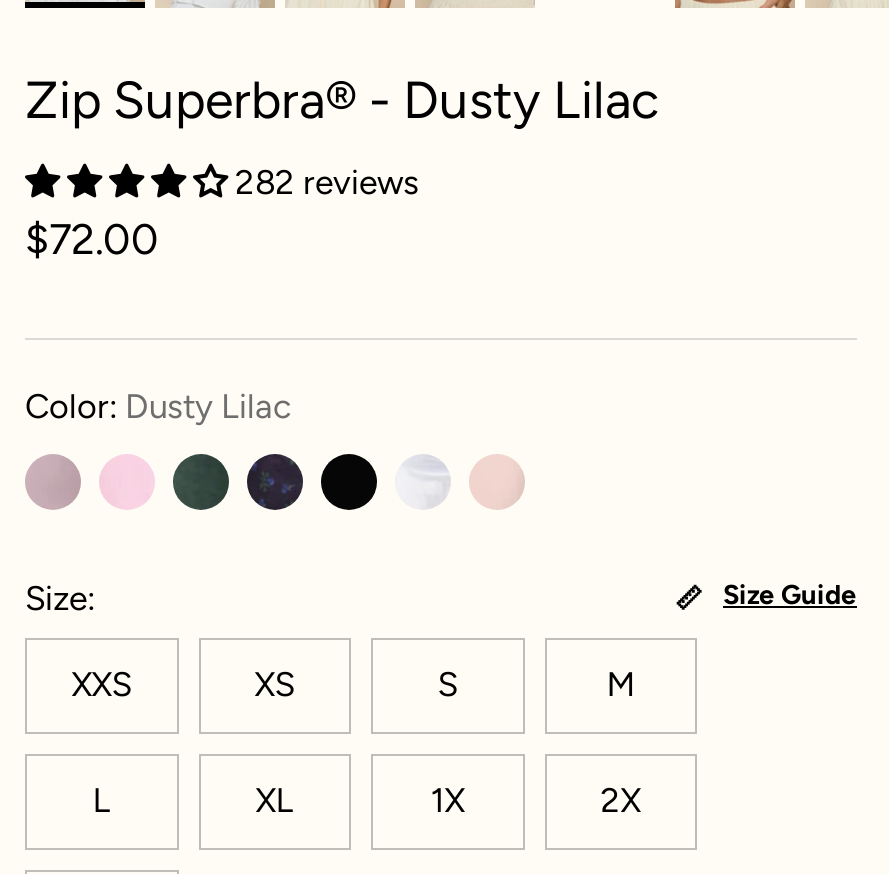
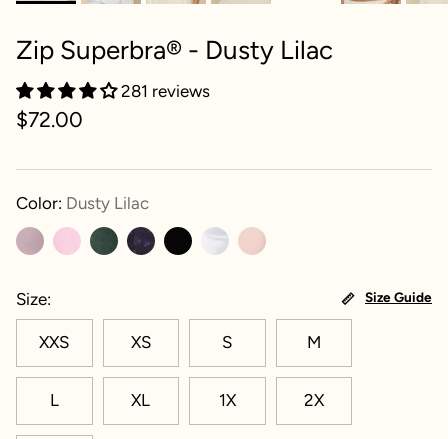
[235,161,419,201] 282 reviews -> [121,80,210,100] 281 reviews

